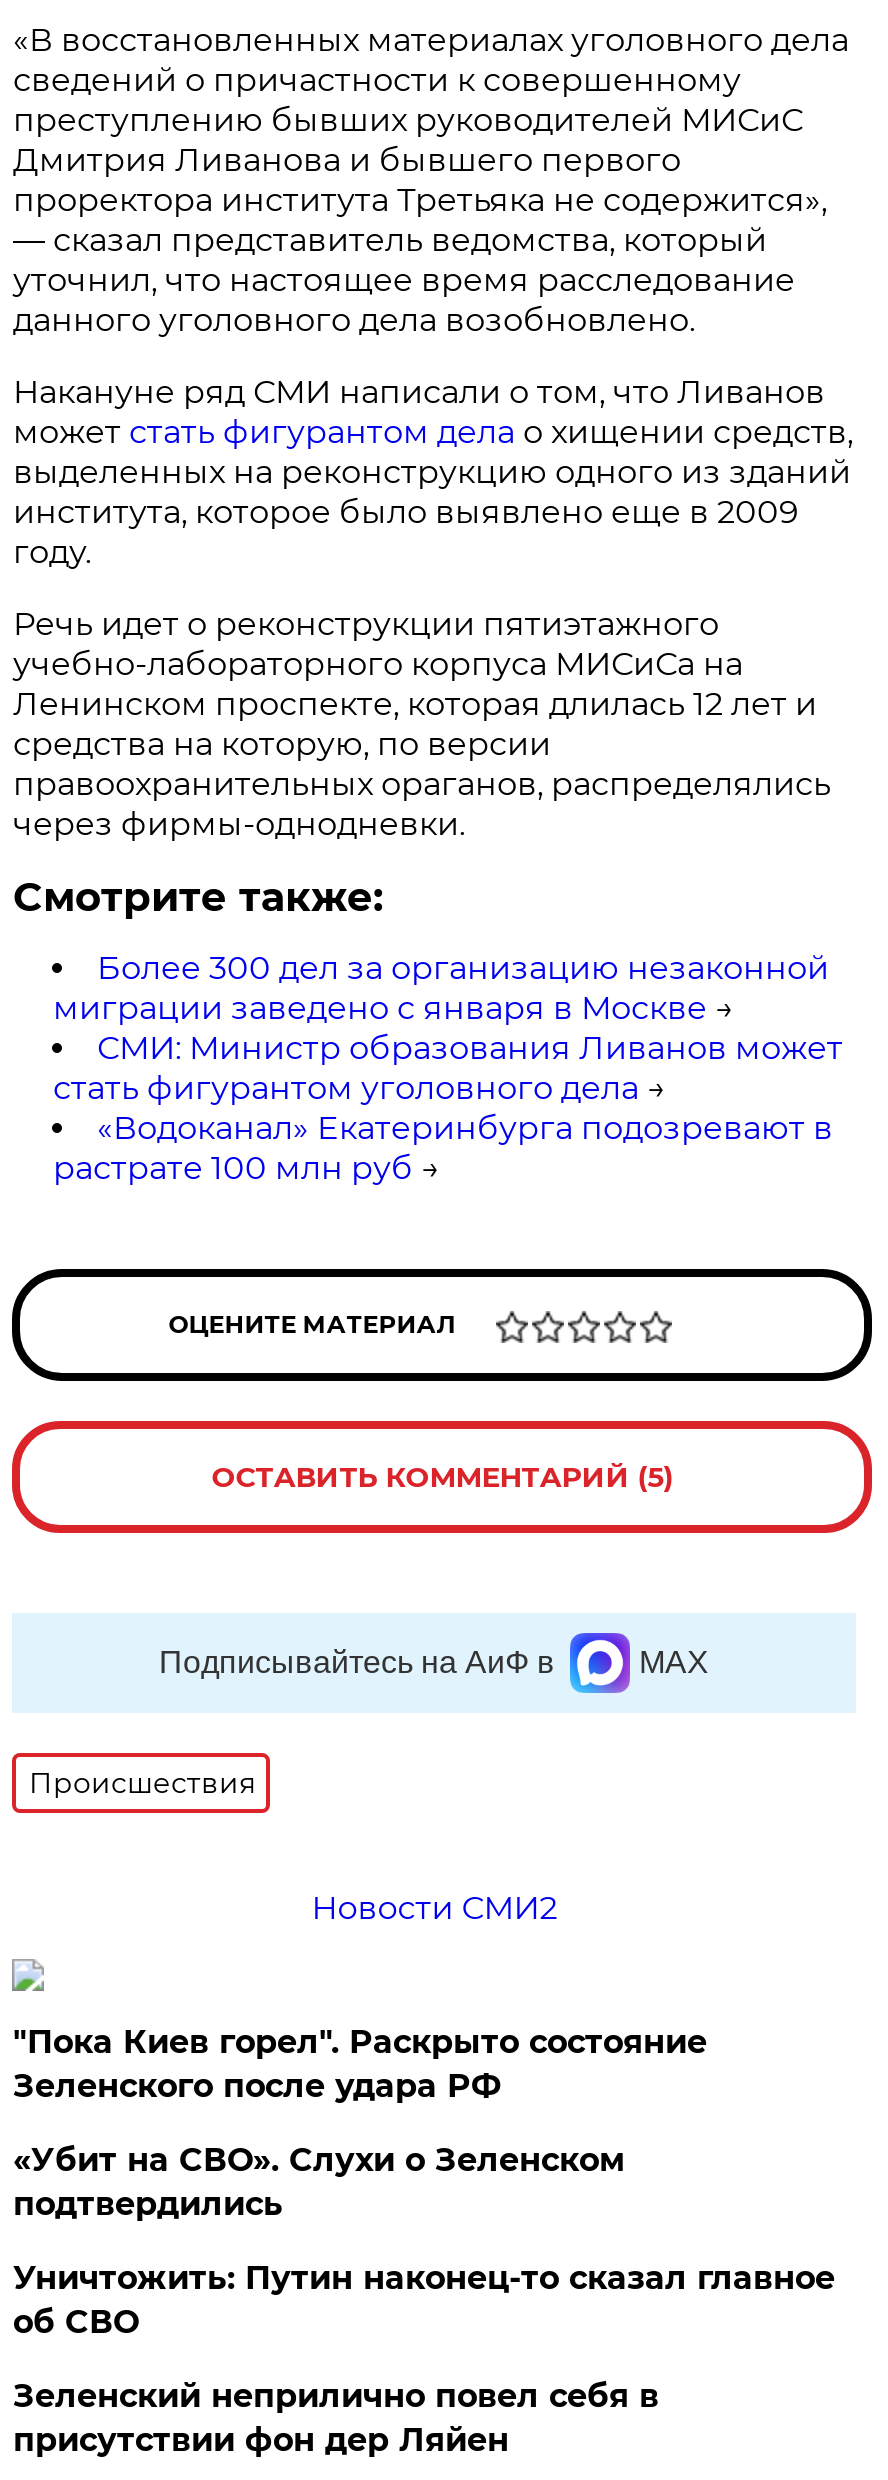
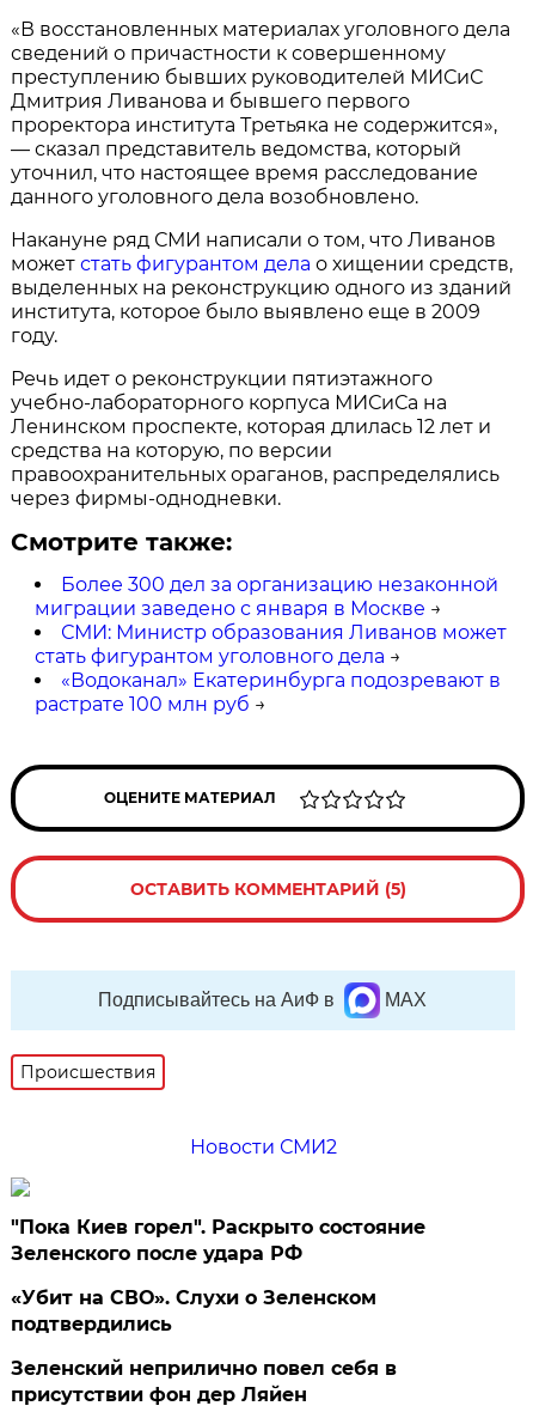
[13,2259,835,2341] Уничтожить: Путин наконец-то сказал главное | об СВО -> none

